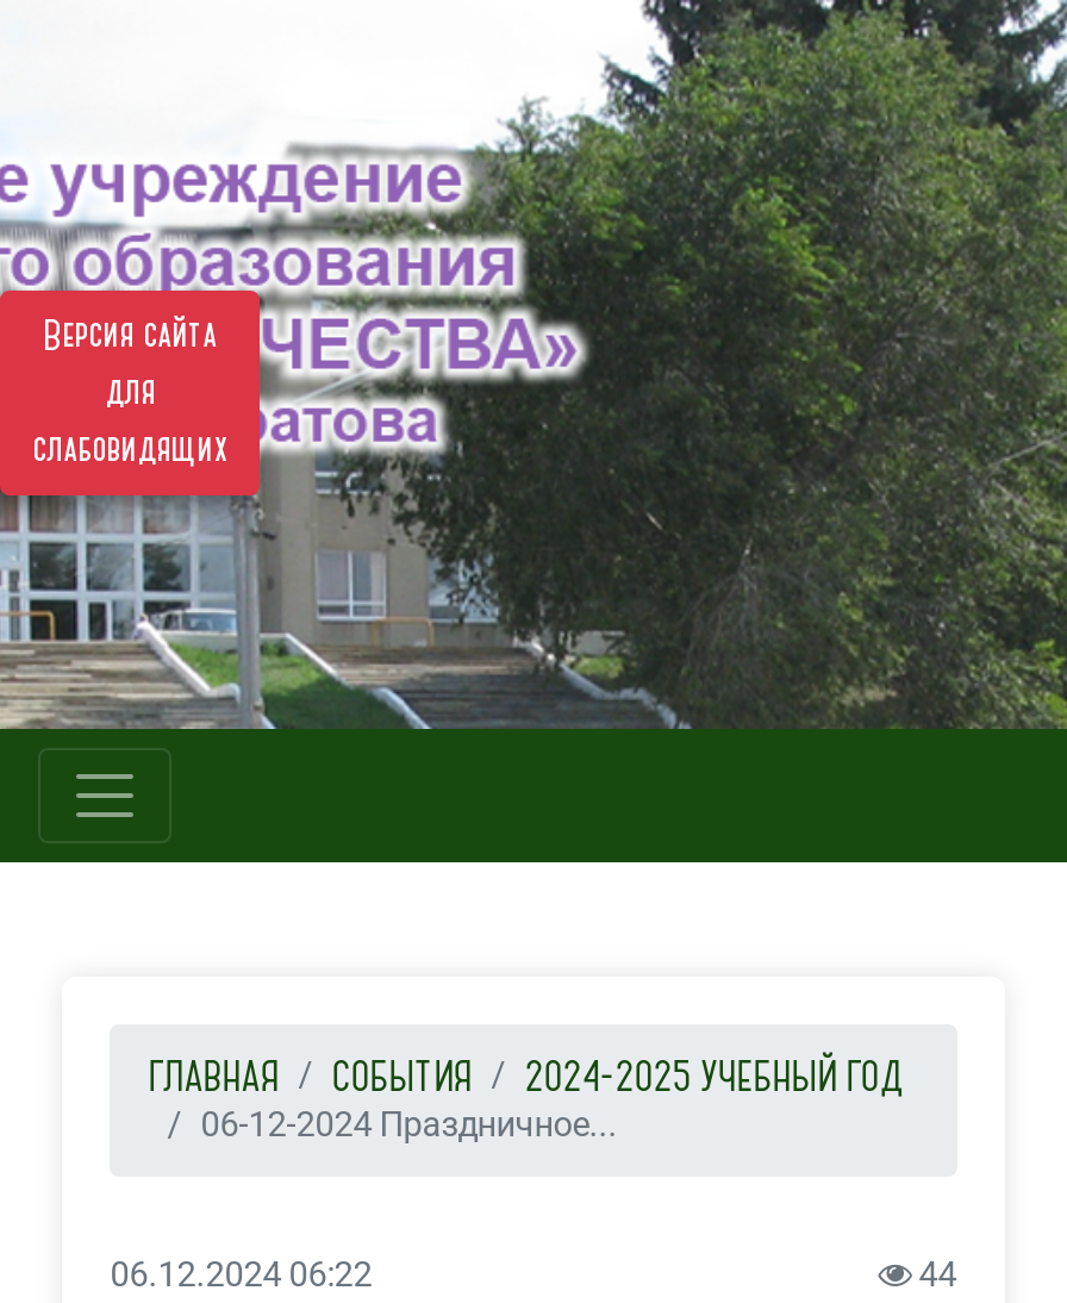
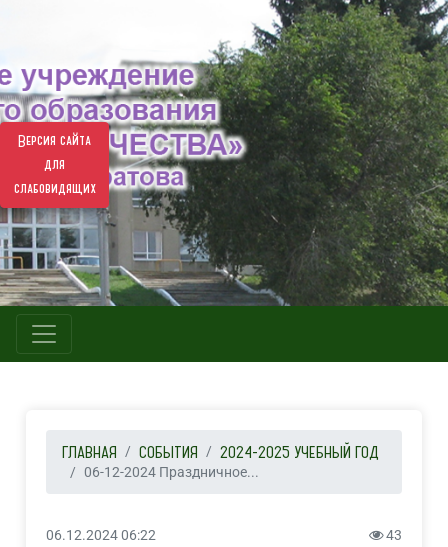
[912,1255,957,1296] 44 -> [383,527,402,544] 43

